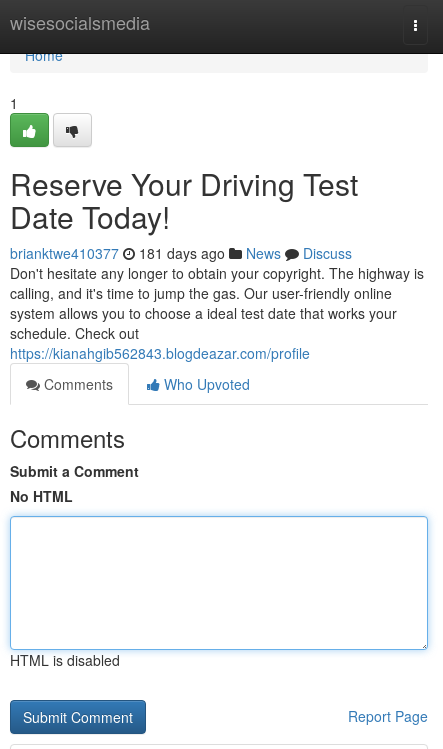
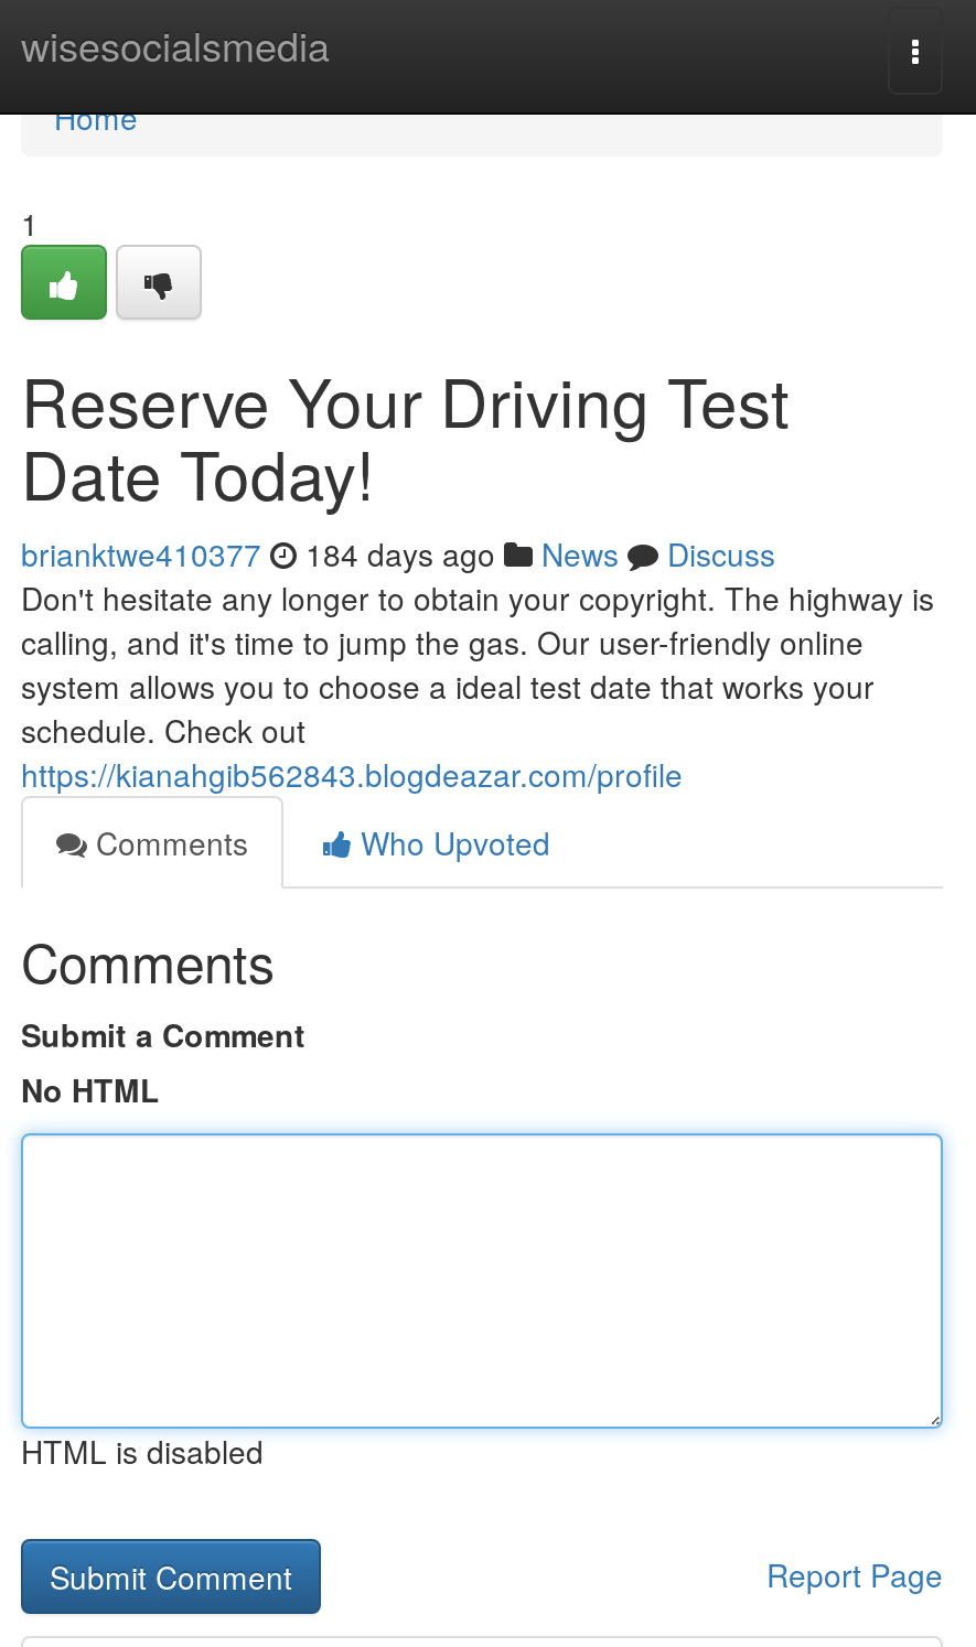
[10,243,352,263] brianktwe410377 181 days ago News Discuss -> [21,531,775,575] brianktwe410377 184 days ago News Discuss

